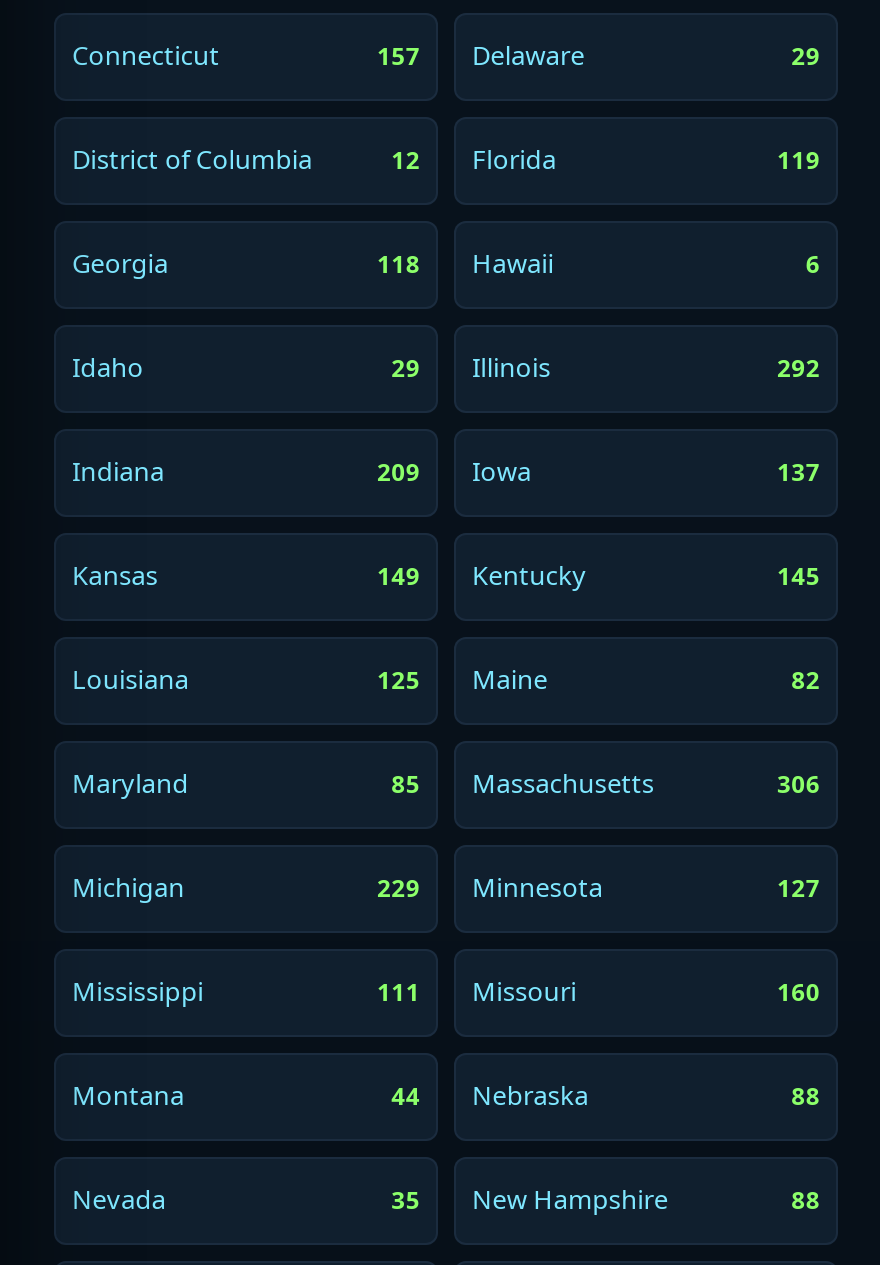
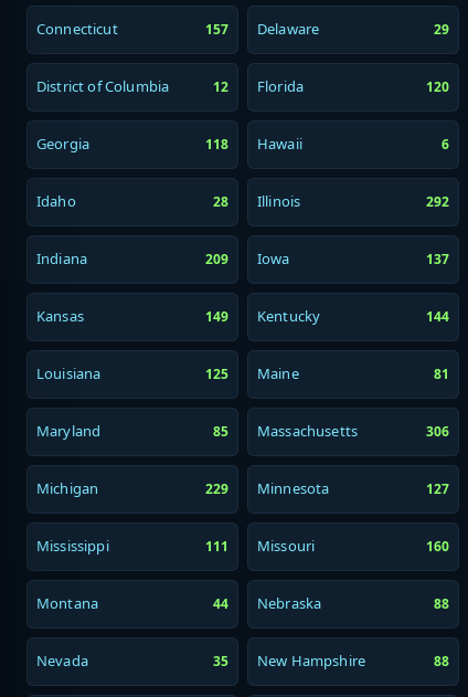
[777,143,820,177] 119 -> [426,77,449,96] 120
[391,350,551,386] 29 Illinois -> [213,192,301,212] 28 Illinois
[777,559,820,593] 145 -> [426,307,449,326] 144
[791,663,820,697] 82 -> [433,365,449,383] 81

